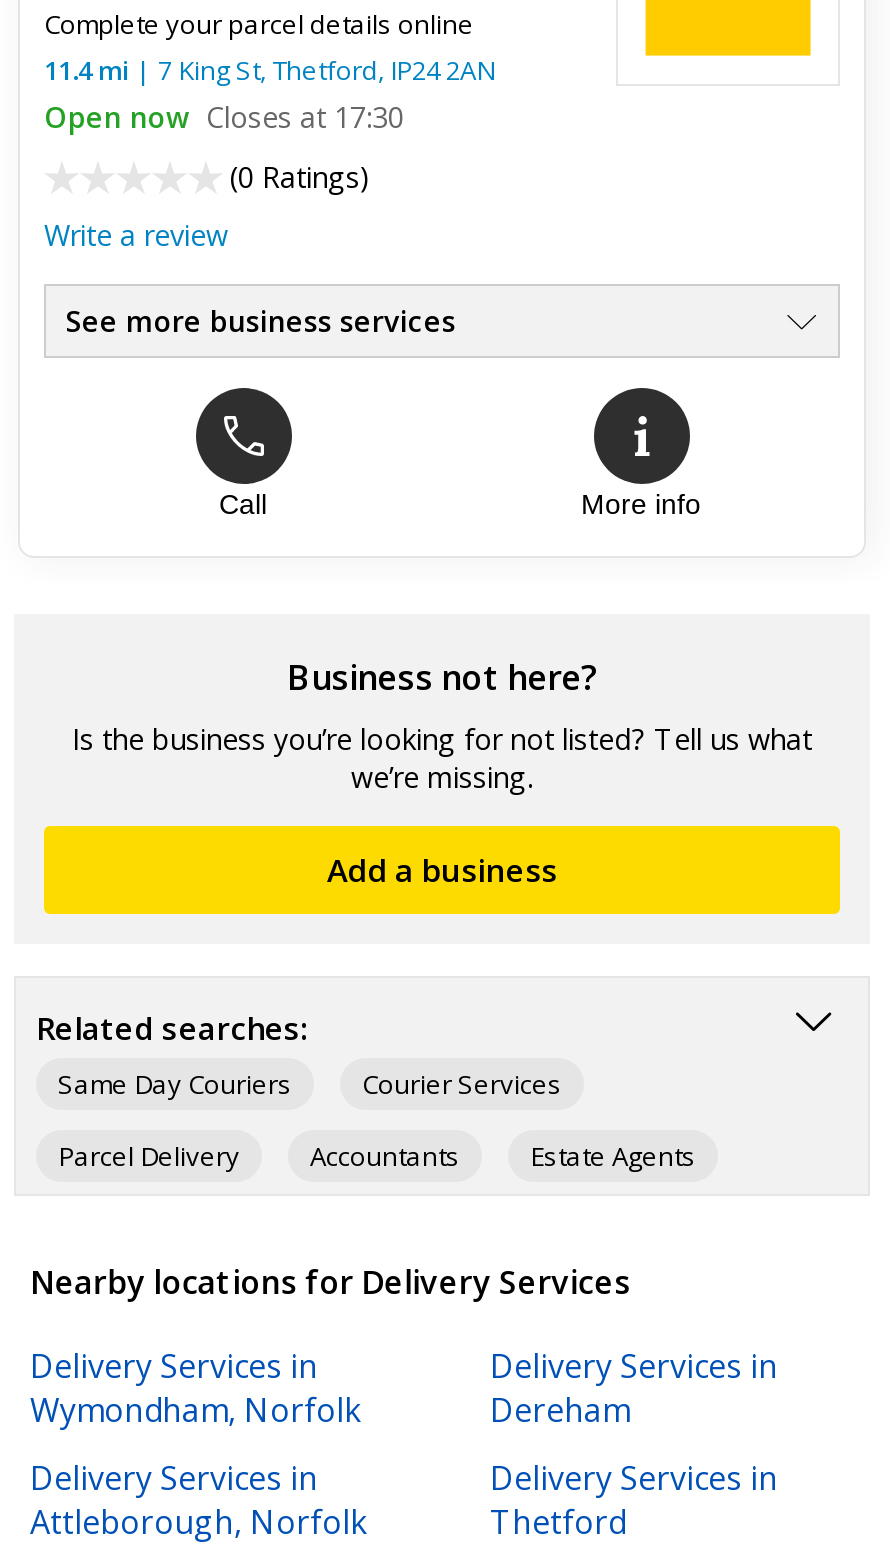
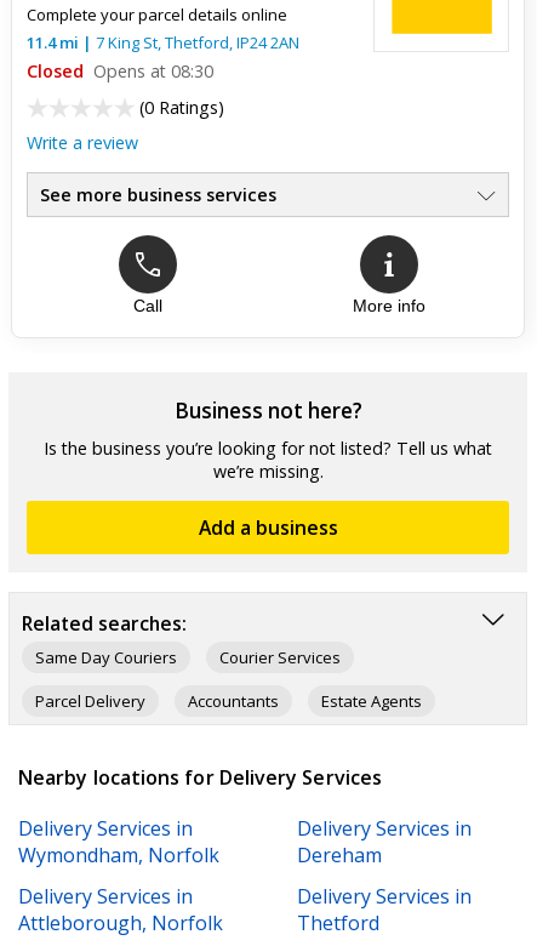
[44,98,404,136] Open now Closes at 17:30 -> [27,59,213,82] Closed Opens at 08:30

